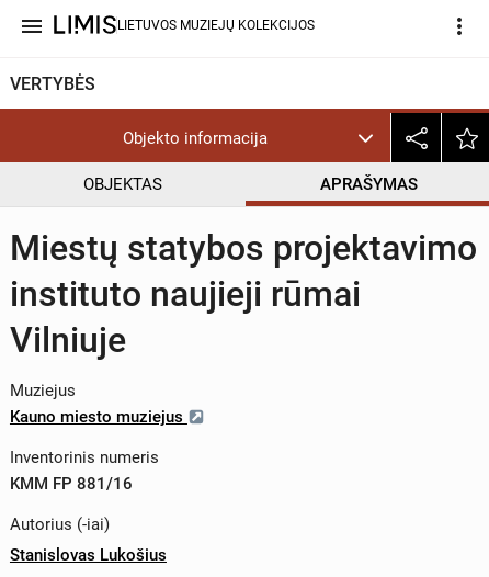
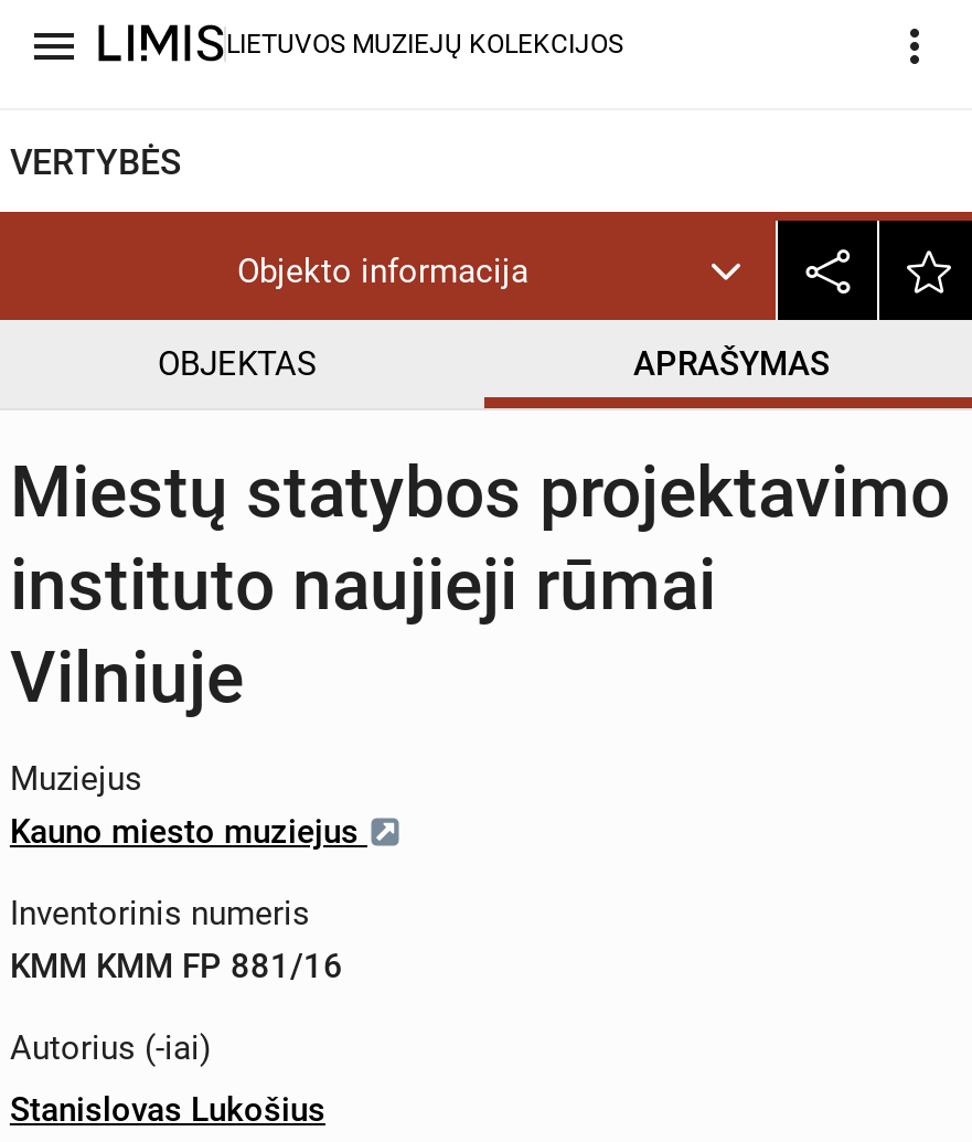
[10,474,133,494] KMM FP 881/16 -> [10,946,343,986] KMM KMM FP 881/16

